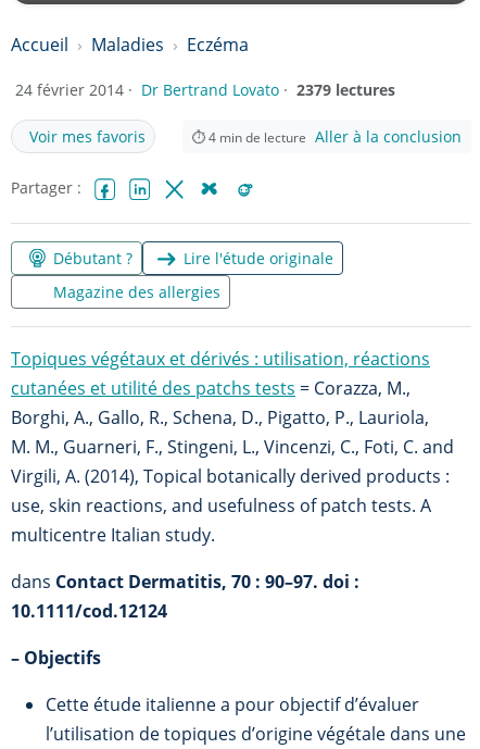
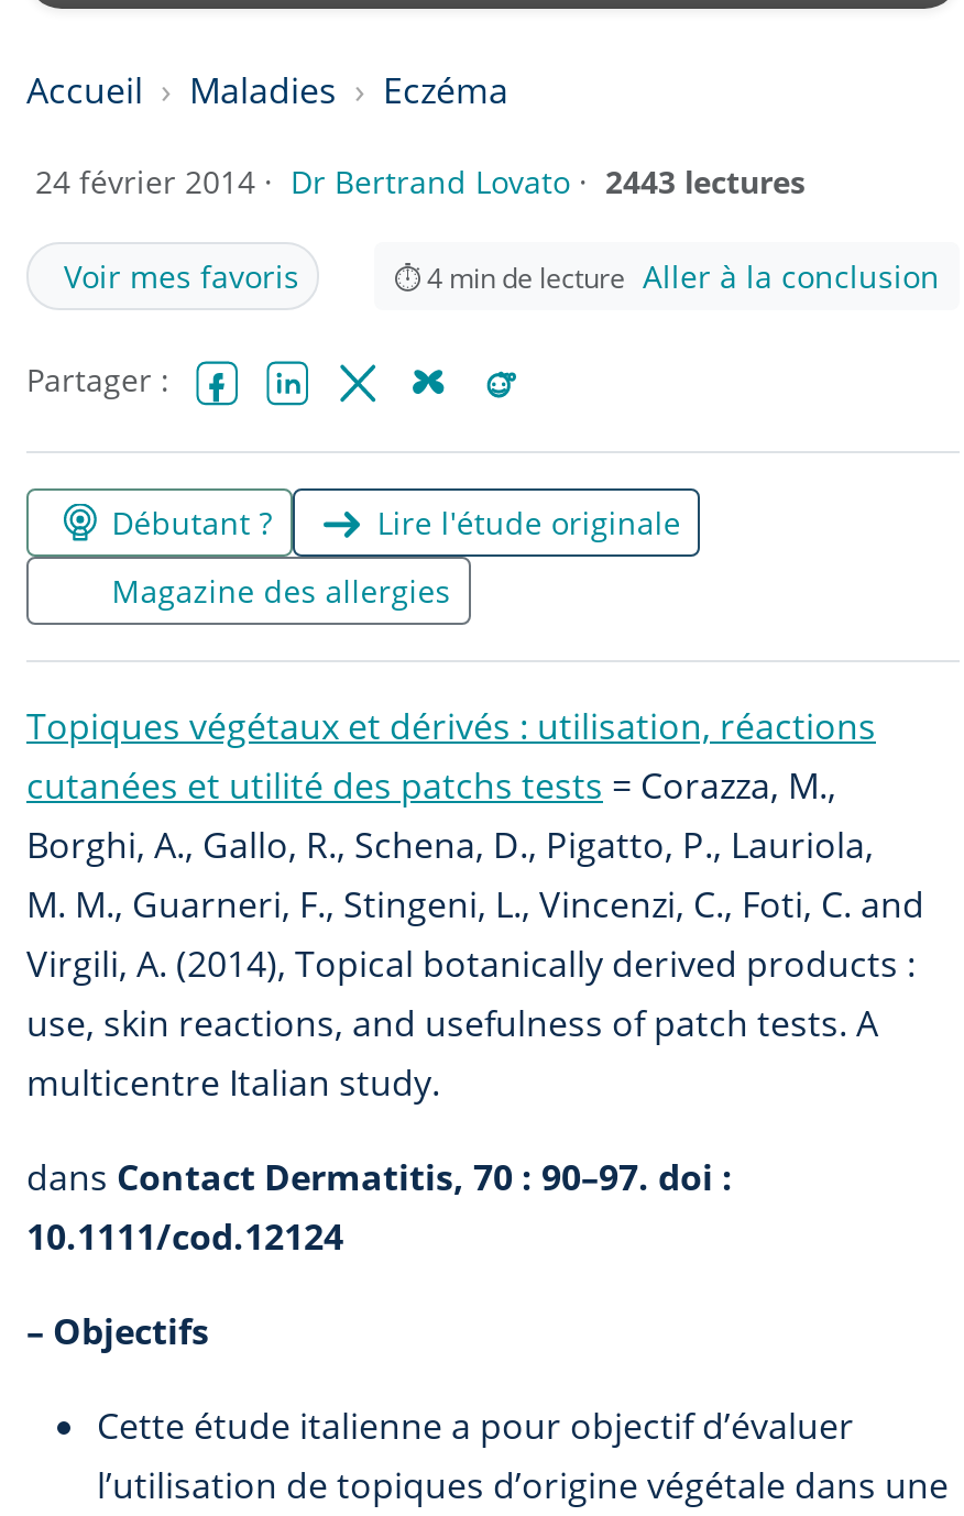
[15,79,395,99] 24 février 2014 · Dr Bertrand Lovato · 2379 lectures -> [35,160,806,201] 24 février 2014 · Dr Bertrand Lovato · 2443 lectures

